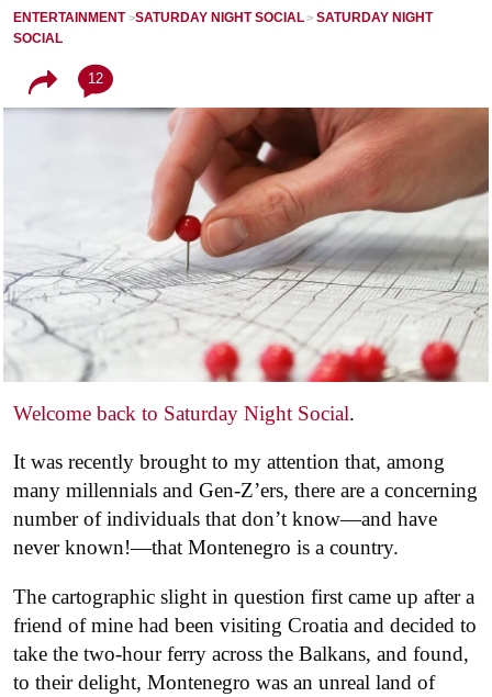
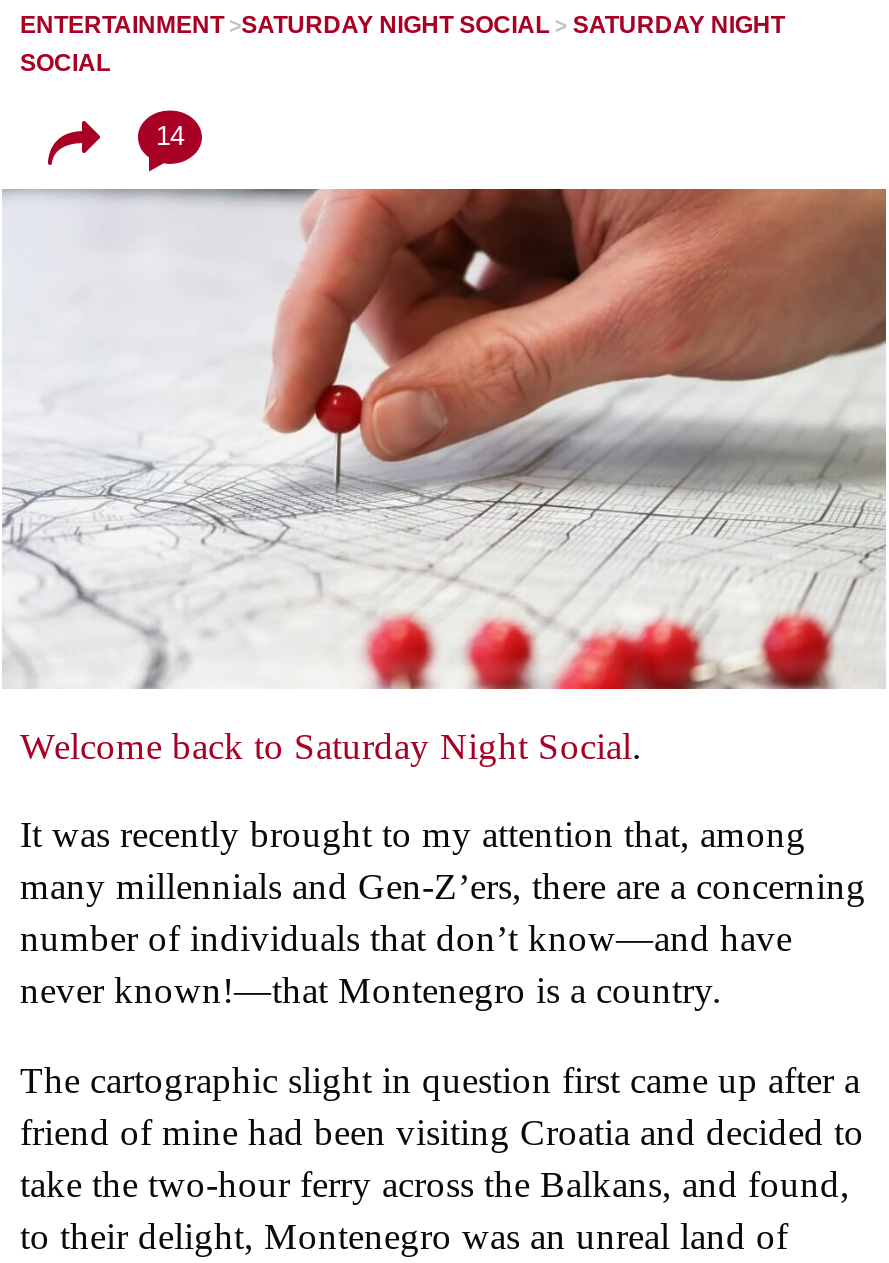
[88,70,103,87] 12 -> [156,121,184,151] 14

